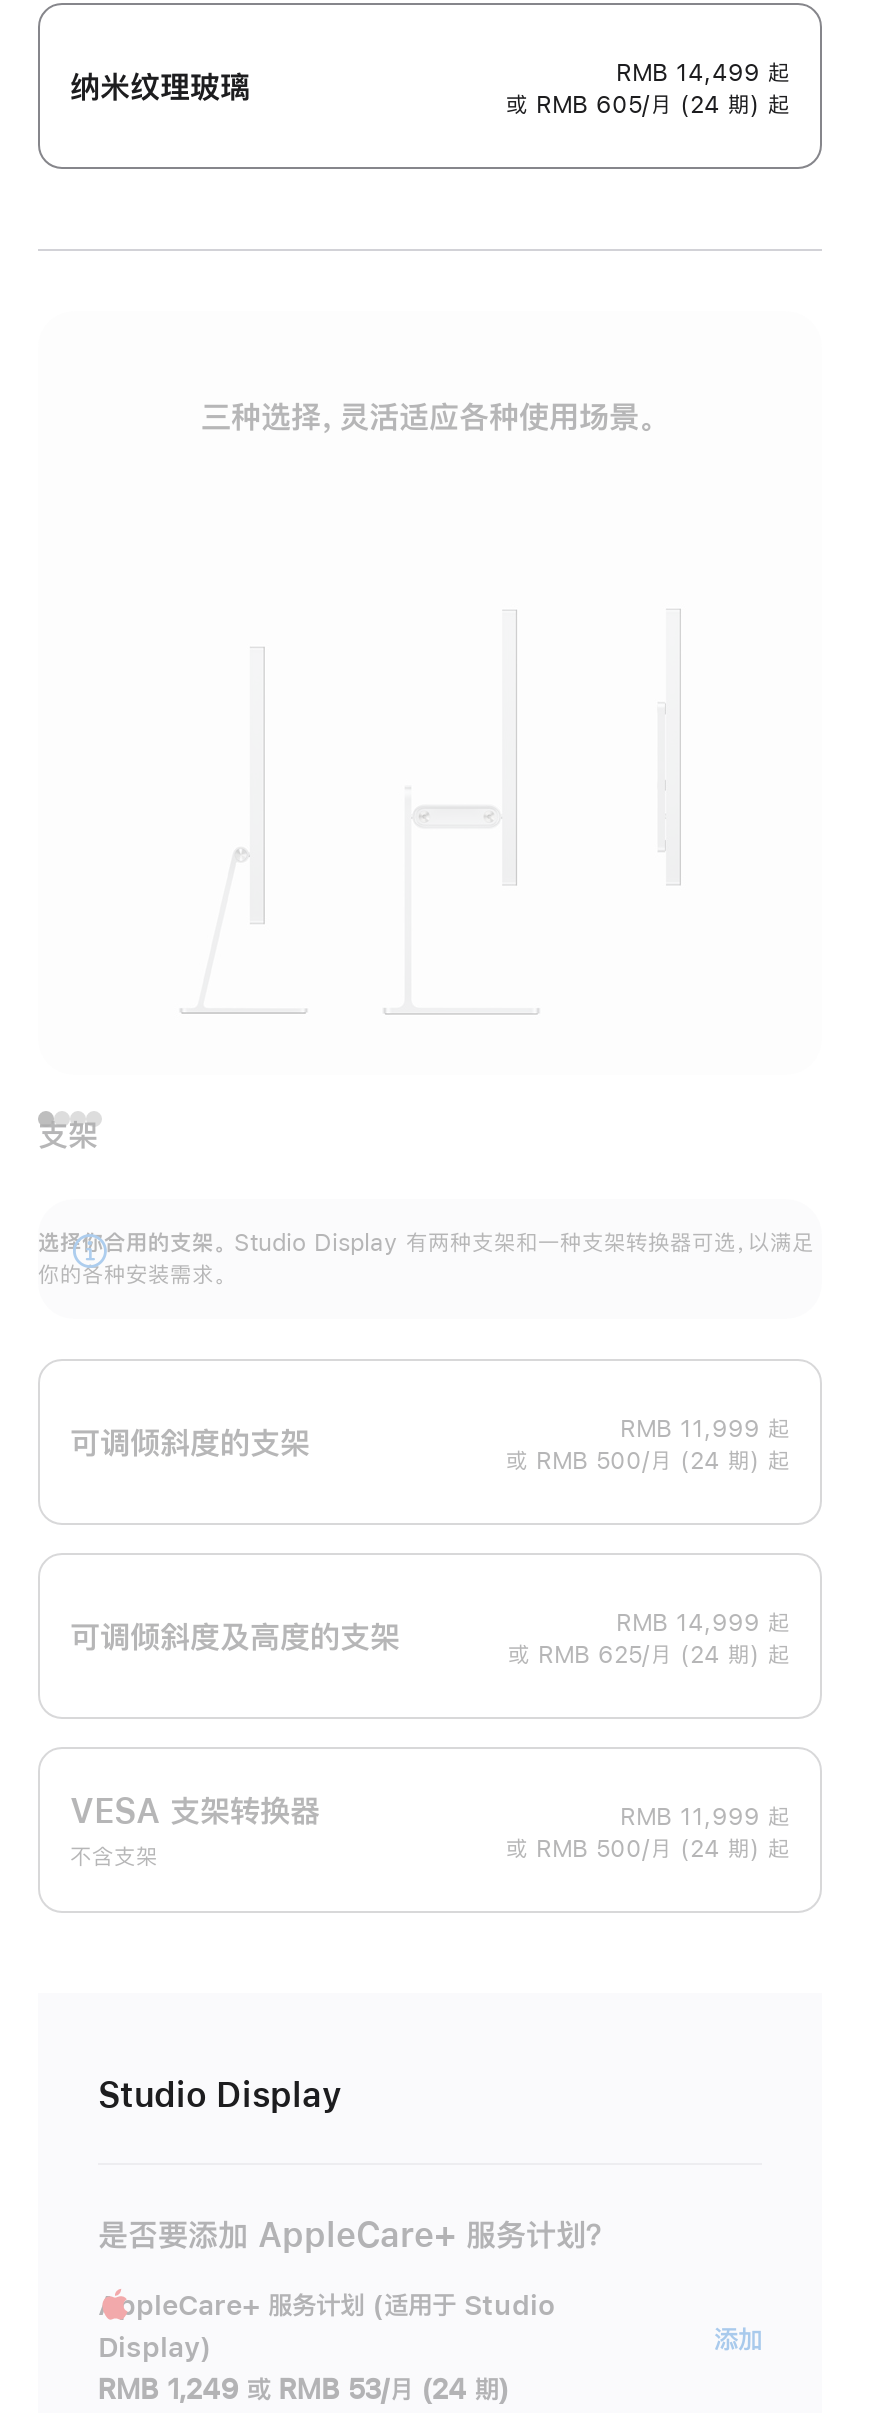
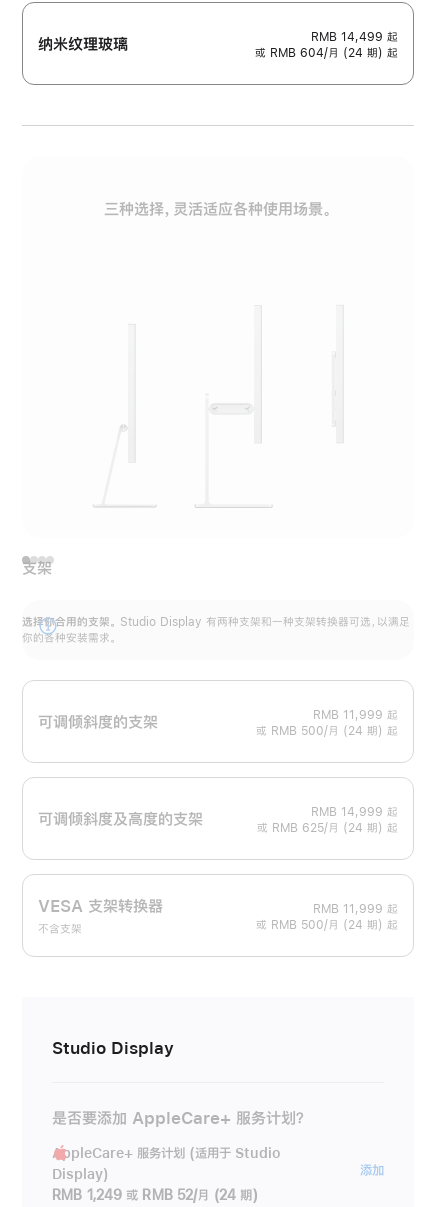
[506,93,790,117] 或 RMB 605/月 (24 期) 起 -> [255,47,398,59] 或 RMB 604/月 (24 期) 起
[98,2376,509,2404] RMB 1,249 或 RMB 53/月 (24 期) -> [52,1188,258,1202] RMB 1,249 或 RMB 52/月 (24 期)

